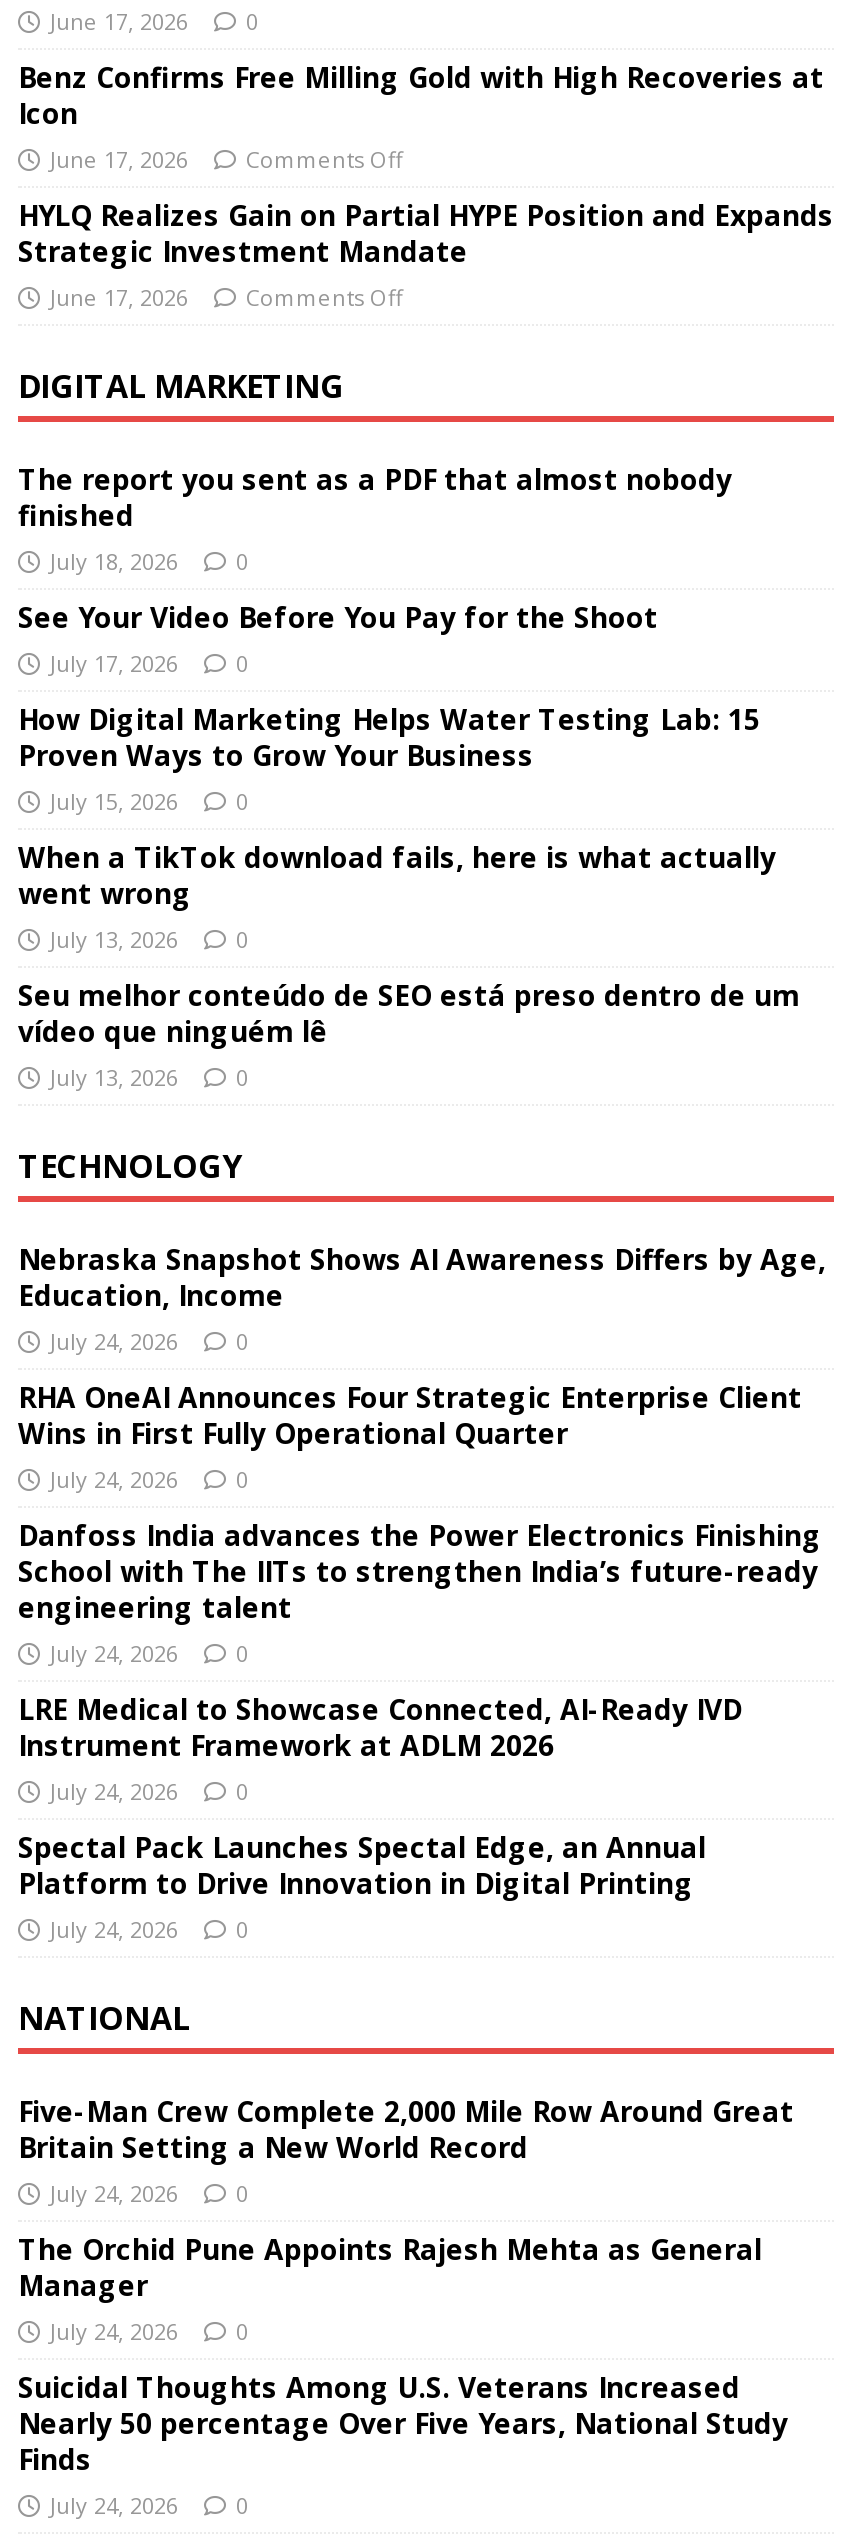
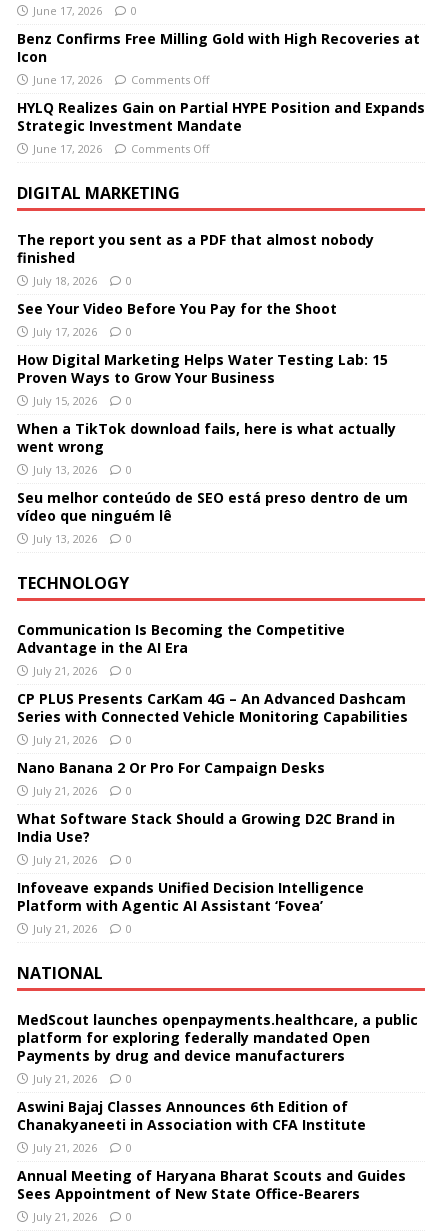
[18,1239,826,1355] Nebraska Snapshot Shows AI Awareness Differs by Age, | Education, Income | July 24, 2026 -> [17,620,345,678] Communication Is Becoming the Competitive | Advantage in the AI Era | July 21, 2026
[18,1377,802,1493] RHA OneAI Announces Four Strategic Enterprise Client | Wins in First Fully Operational Quarter | July 24, 2026 -> [17,689,408,747] CP PLUS Presents CarKam 4G – An Advanced Dashcam | Series with Connected Vehicle Monitoring Capabilities | July 21, 2026
[18,1515,822,1667] Danfoss India advances the Power Electronics Finishing | School with The IITs to strengthen India’s future-ready | engineering talent | July 24, 2026 -> [17,758,325,798] Nano Banana 2 Or Pro For Campaign Desks | July 21, 2026
[18,1689,742,1805] LRE Medical to Showcase Connected, AI-Ready IVD | Instrument Framework at ADLM 2026 | July 24, 2026 -> [17,809,395,867] What Software Stack Should a Growing D2C Brand in | India Use? | July 21, 2026
[18,1827,706,1943] Spectal Pack Launches Spectal Edge, an Annual | Platform to Drive Innovation in Digital Printing | July 24, 2026 -> [17,878,364,936] Infoveave expands Unified Decision Intelligence | Platform with Agentic AI Assistant ‘Fovea’ | July 21, 2026
[18,2091,794,2207] Five-Man Crew Complete 2,000 Mile Row Around Great | Britain Setting a New World Record | July 24, 2026 -> [17,1010,418,1086] MedScout launches openpayments.healthcare, a public | platform for exploring federally mandated Open | Payments by drug and device manufacturers | July 21, 2026
[18,2229,762,2345] The Orchid Pune Appoints Rajesh Mehta as General | Manager | July 24, 2026 -> [17,1097,366,1155] Aswini Bajaj Classes Announces 6th Edition of | Chanakyaneeti in Association with CFA Institute | July 21, 2026
[18,2367,788,2519] Suicidal Thoughts Among U.S. Veterans Increased | Nearly 50 percentage Over Five Years, National Study | Finds | July 24, 2026 -> [17,1166,406,1224] Annual Meeting of Haryana Bharat Scouts and Guides | Sees Appointment of New State Office-Bearers | July 21, 2026

